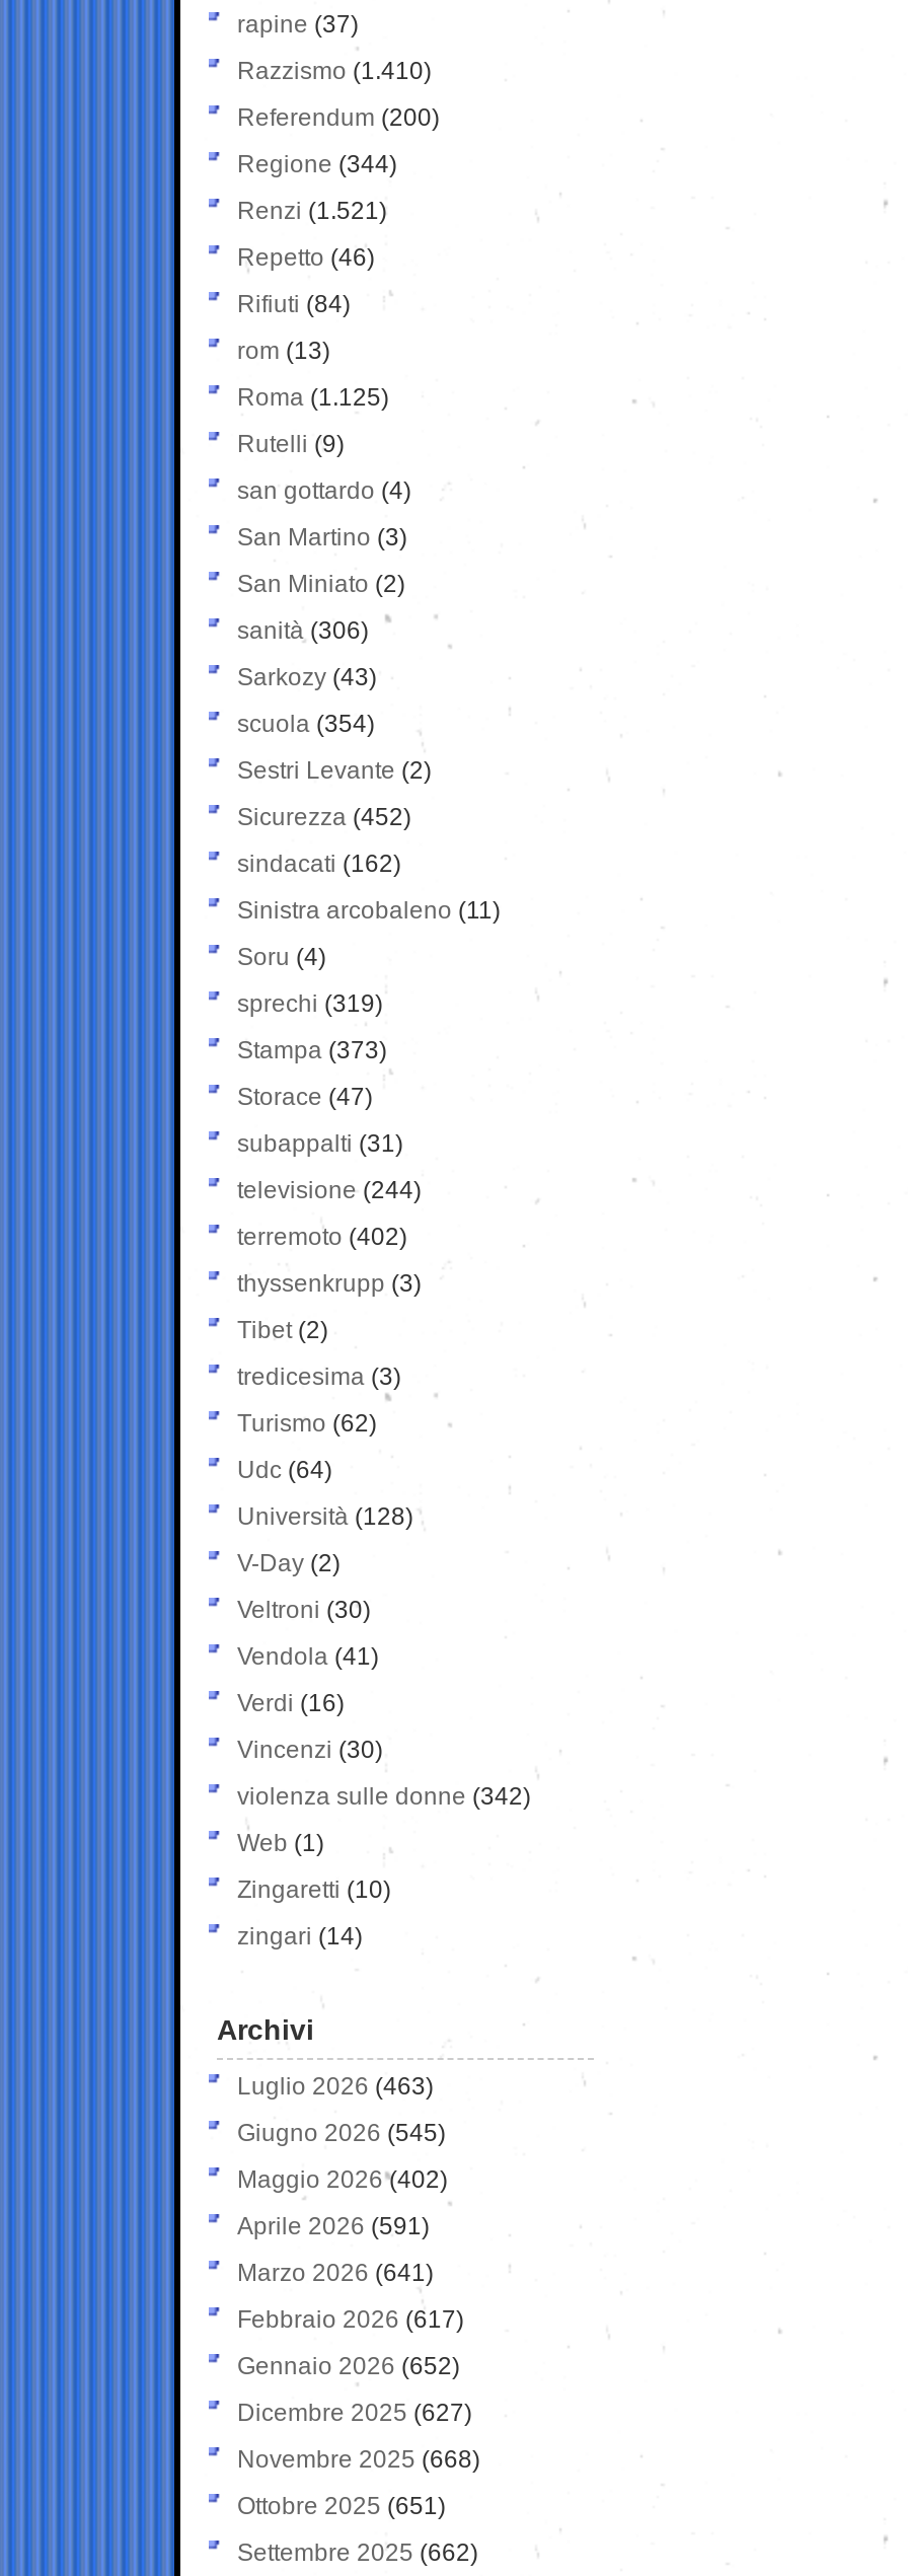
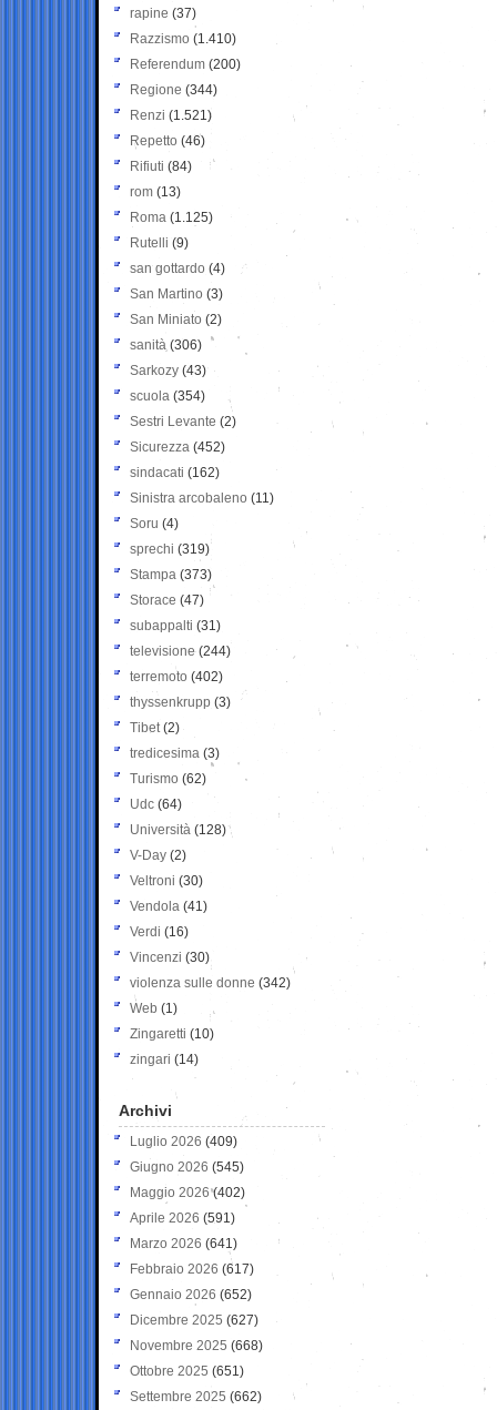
[237,2072,434,2100] Luglio 2026 (463) -> [130,1134,237,1149] Luglio 2026 (409)

